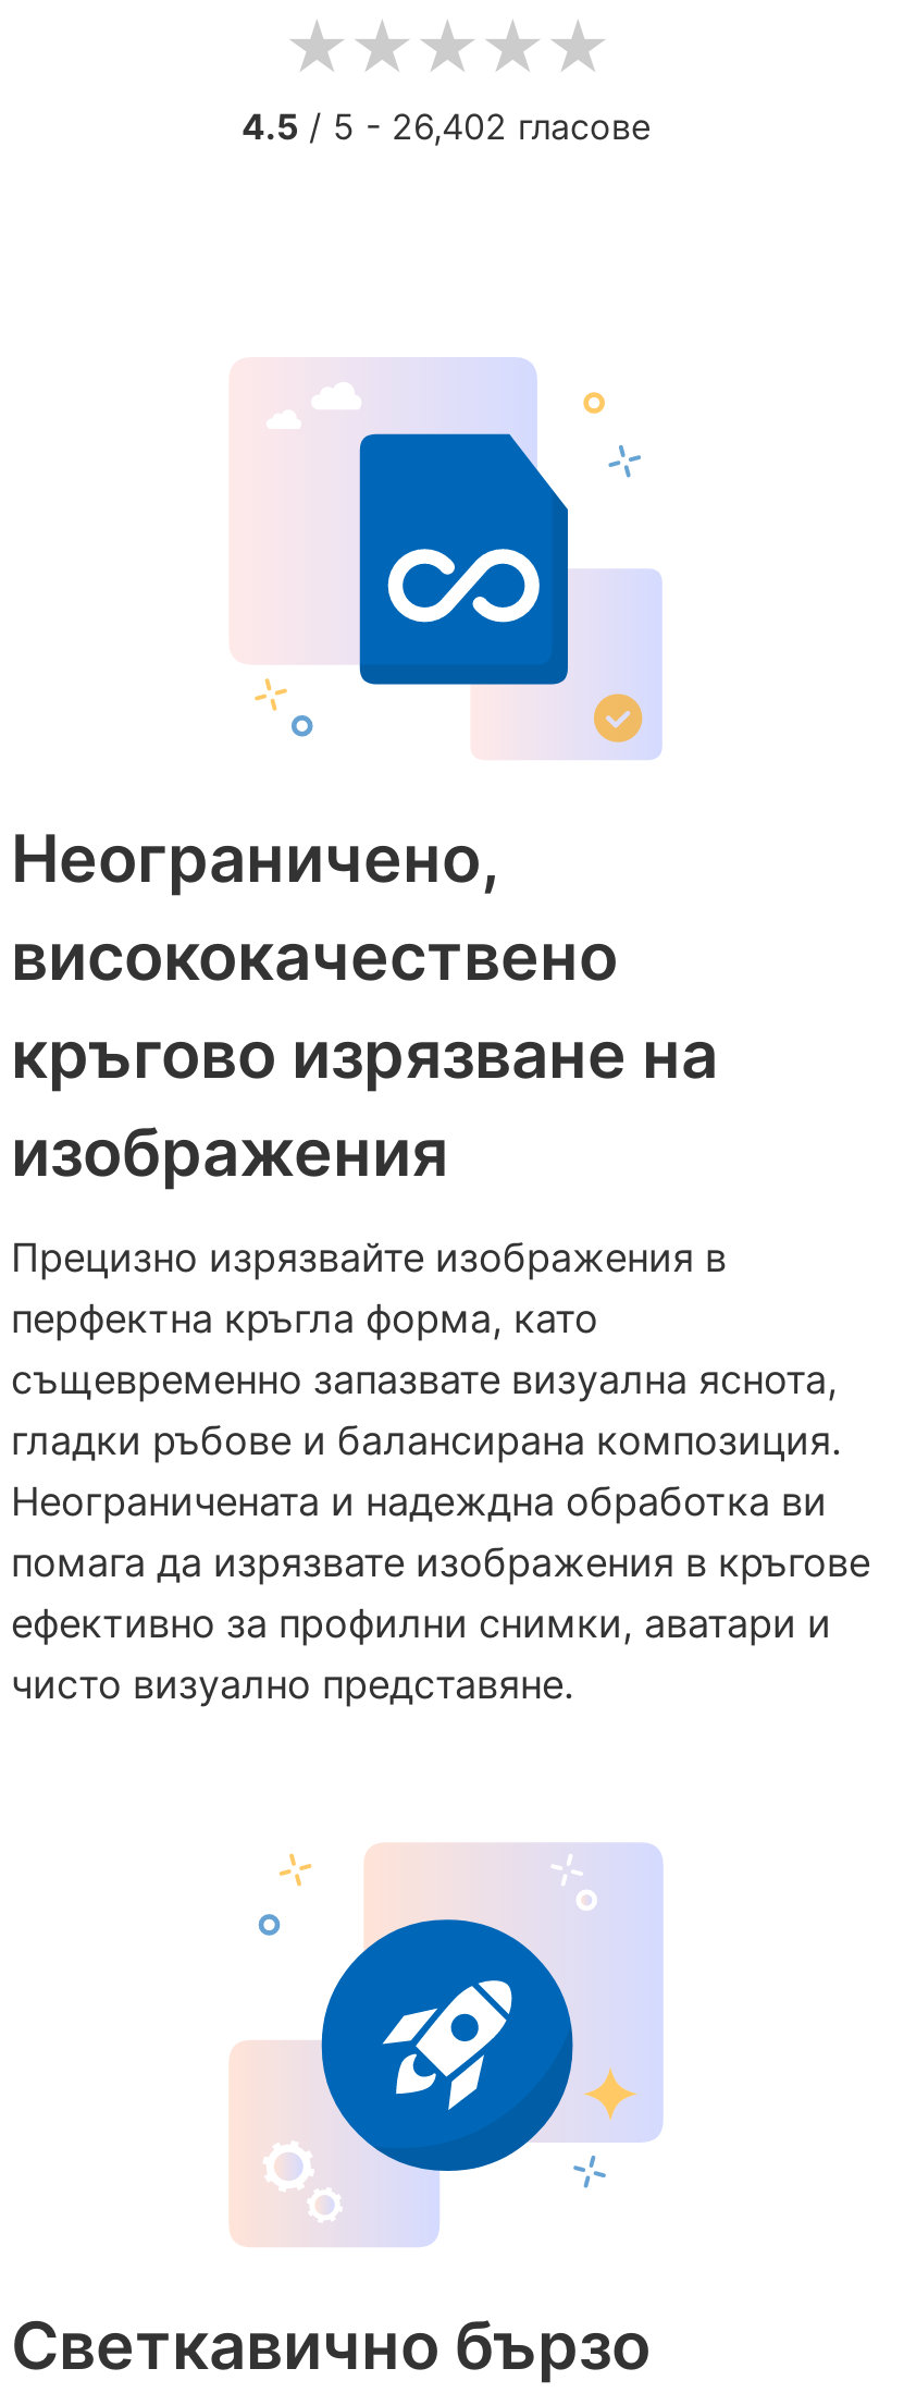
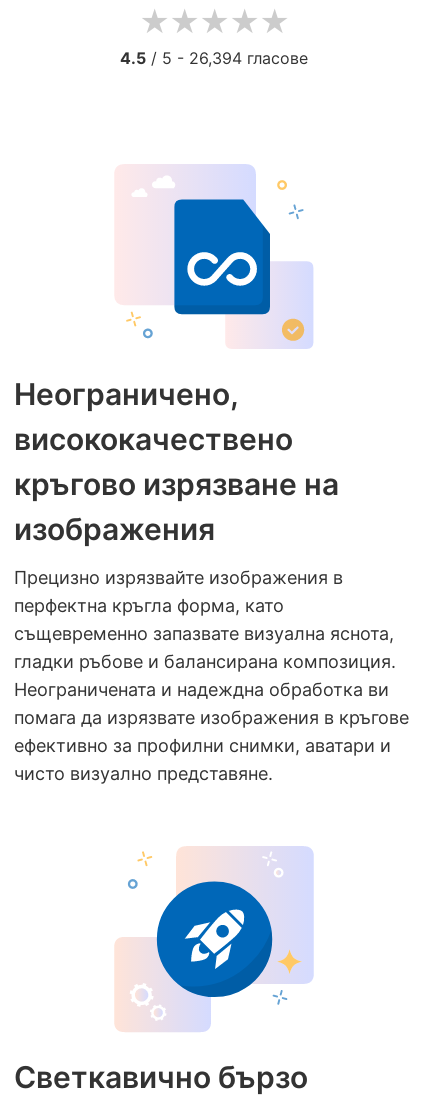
[242,105,651,148] 4.5 / 5 - 26,402 гласове -> [120,48,308,68] 4.5 / 5 - 26,394 гласове

